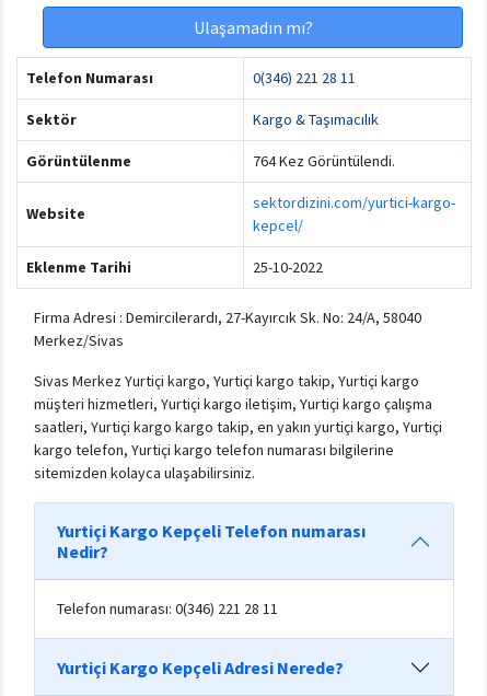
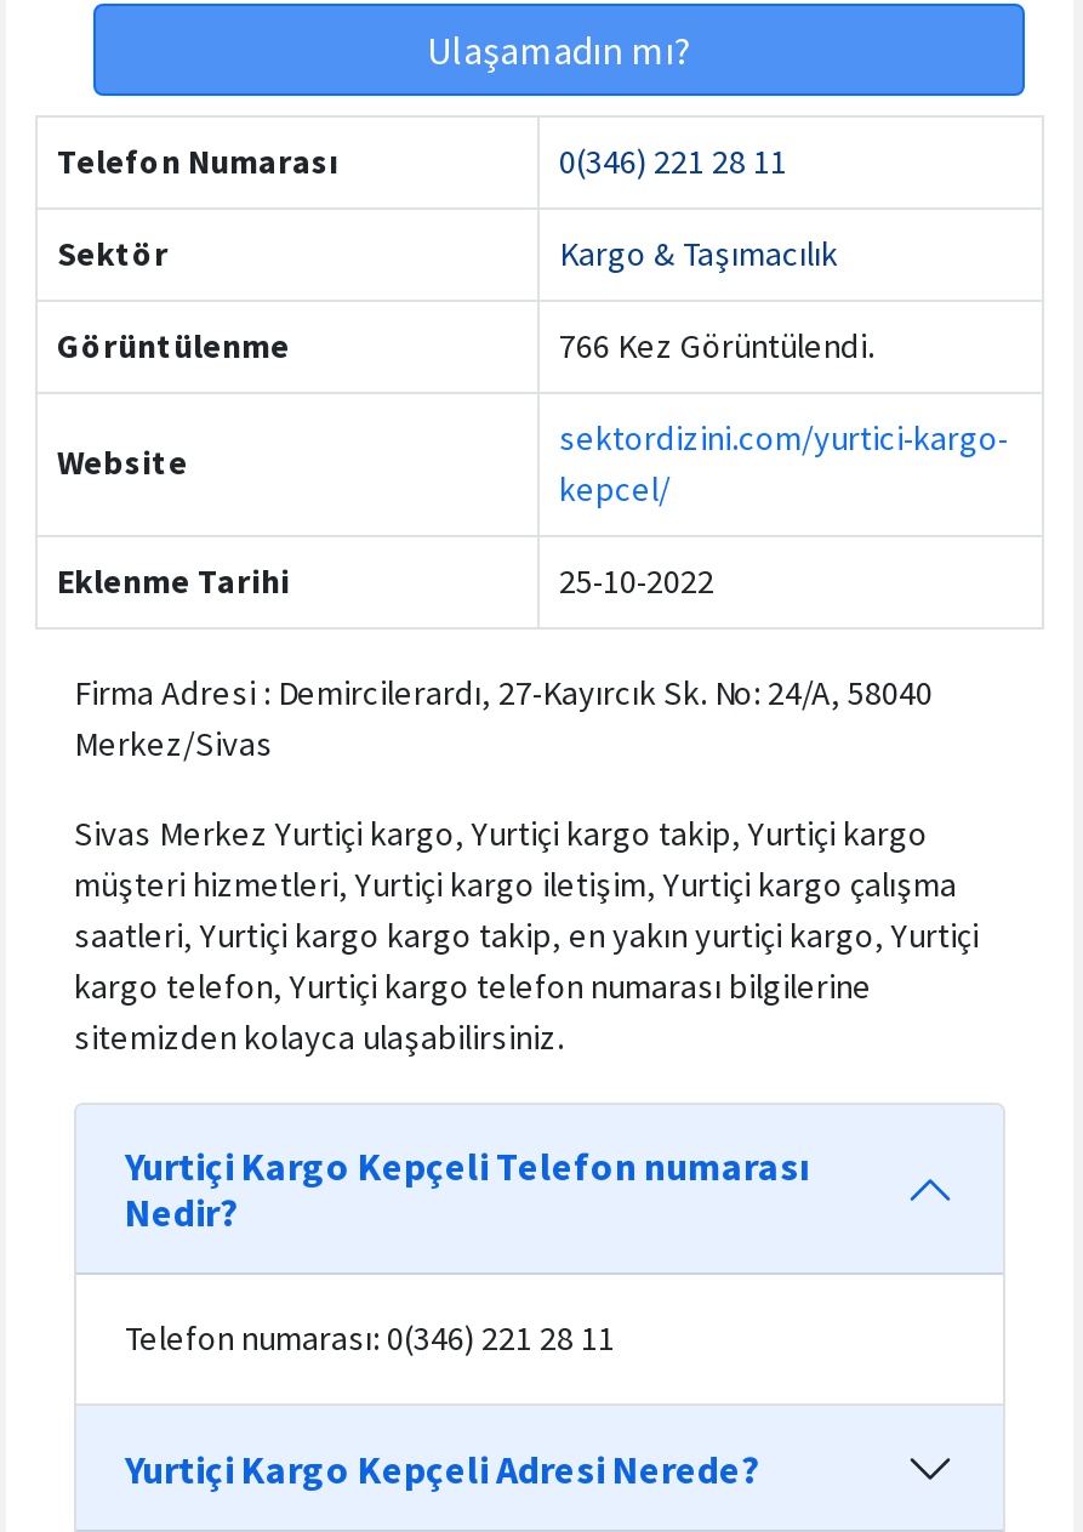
[253,151,395,171] 764 Kez Görüntülendi. -> [559,324,874,368] 766 Kez Görüntülendi.

